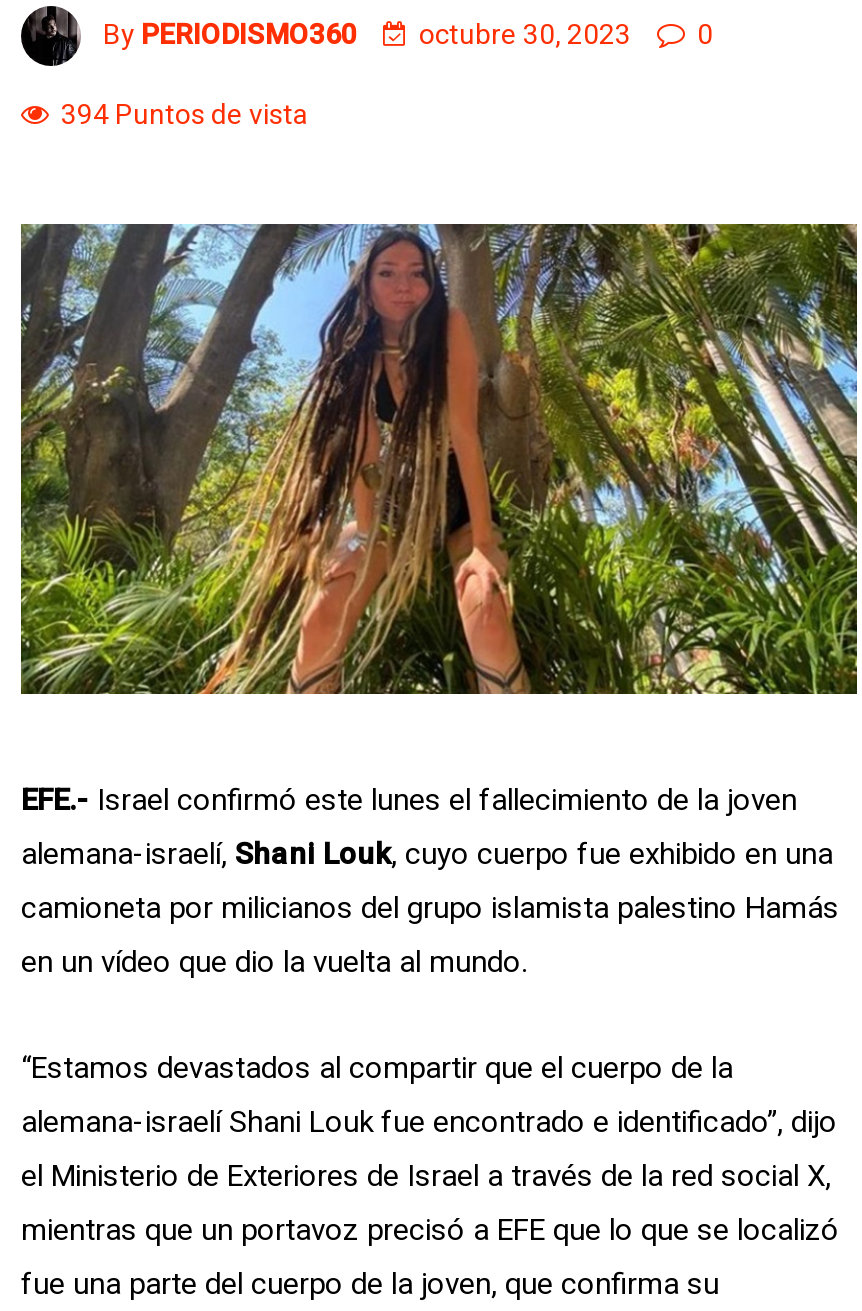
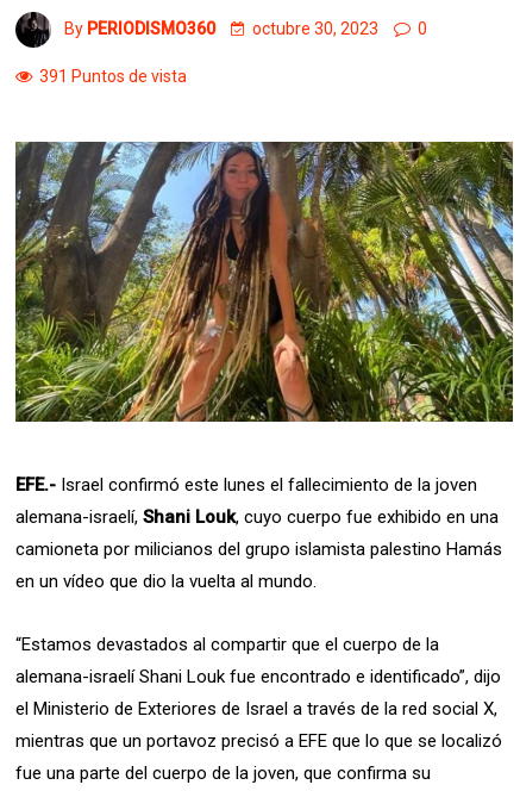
[55,98,309,130] 394 Puntos de vista -> [36,67,187,86] 391 Puntos de vista

